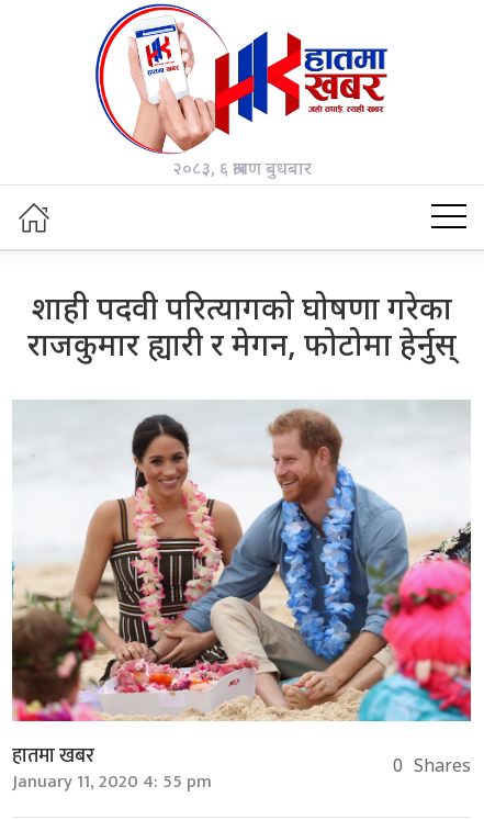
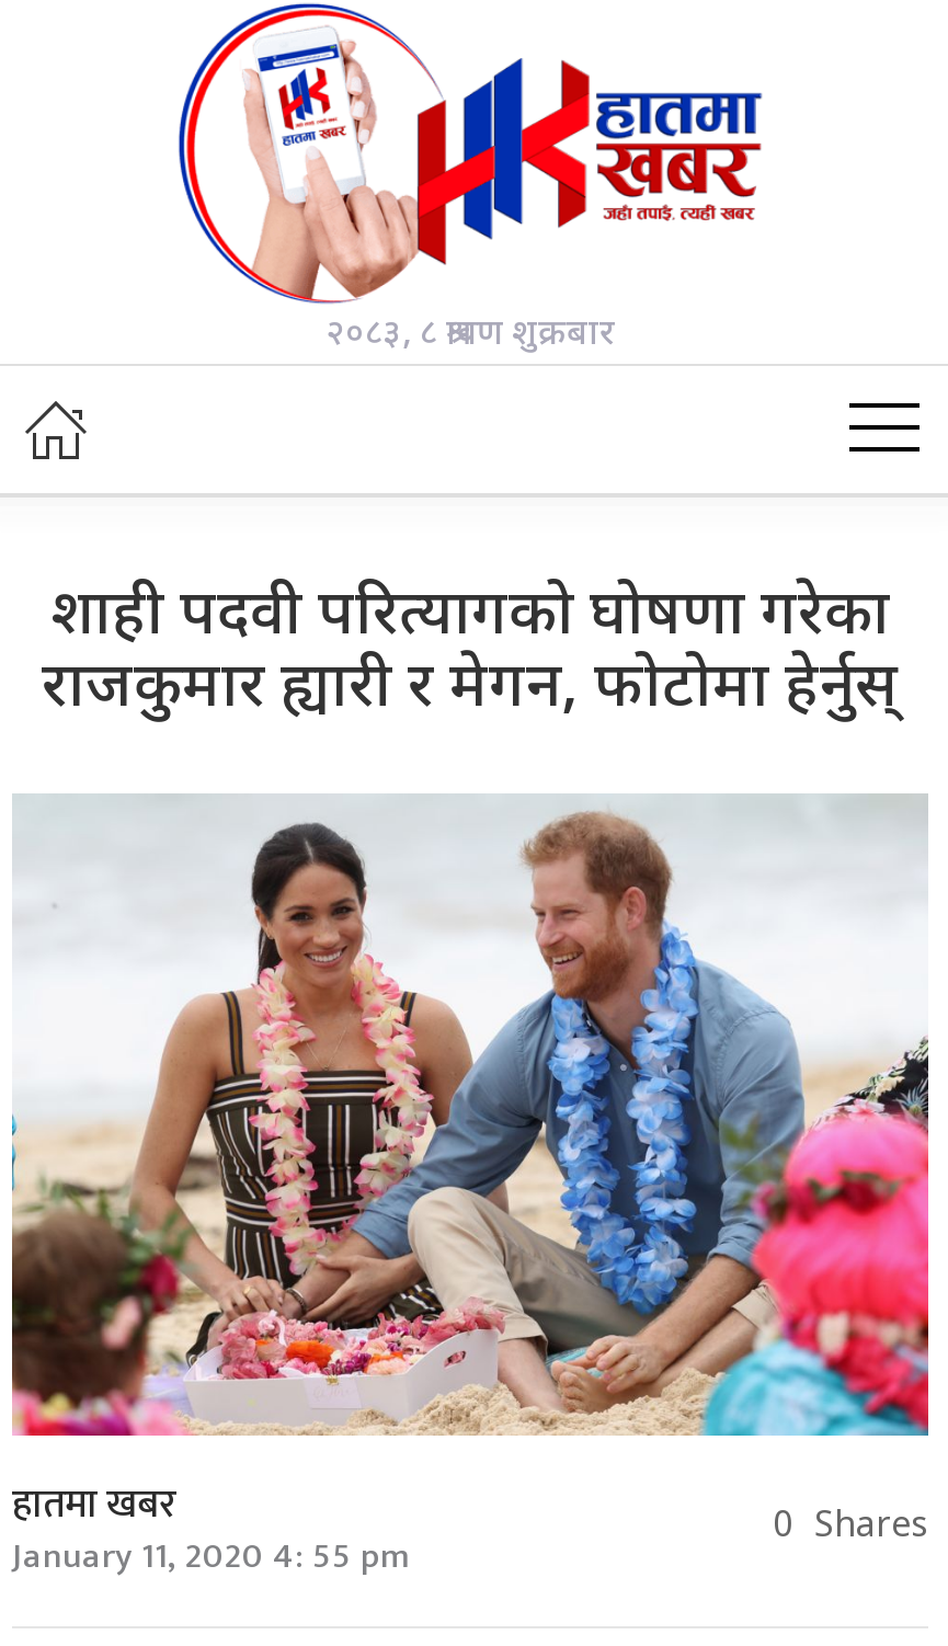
[172,159,311,182] २०८३, ६ श्रावण बुधबार -> [325,313,615,359] २०८३, ८ श्रावण शुक्रबार

